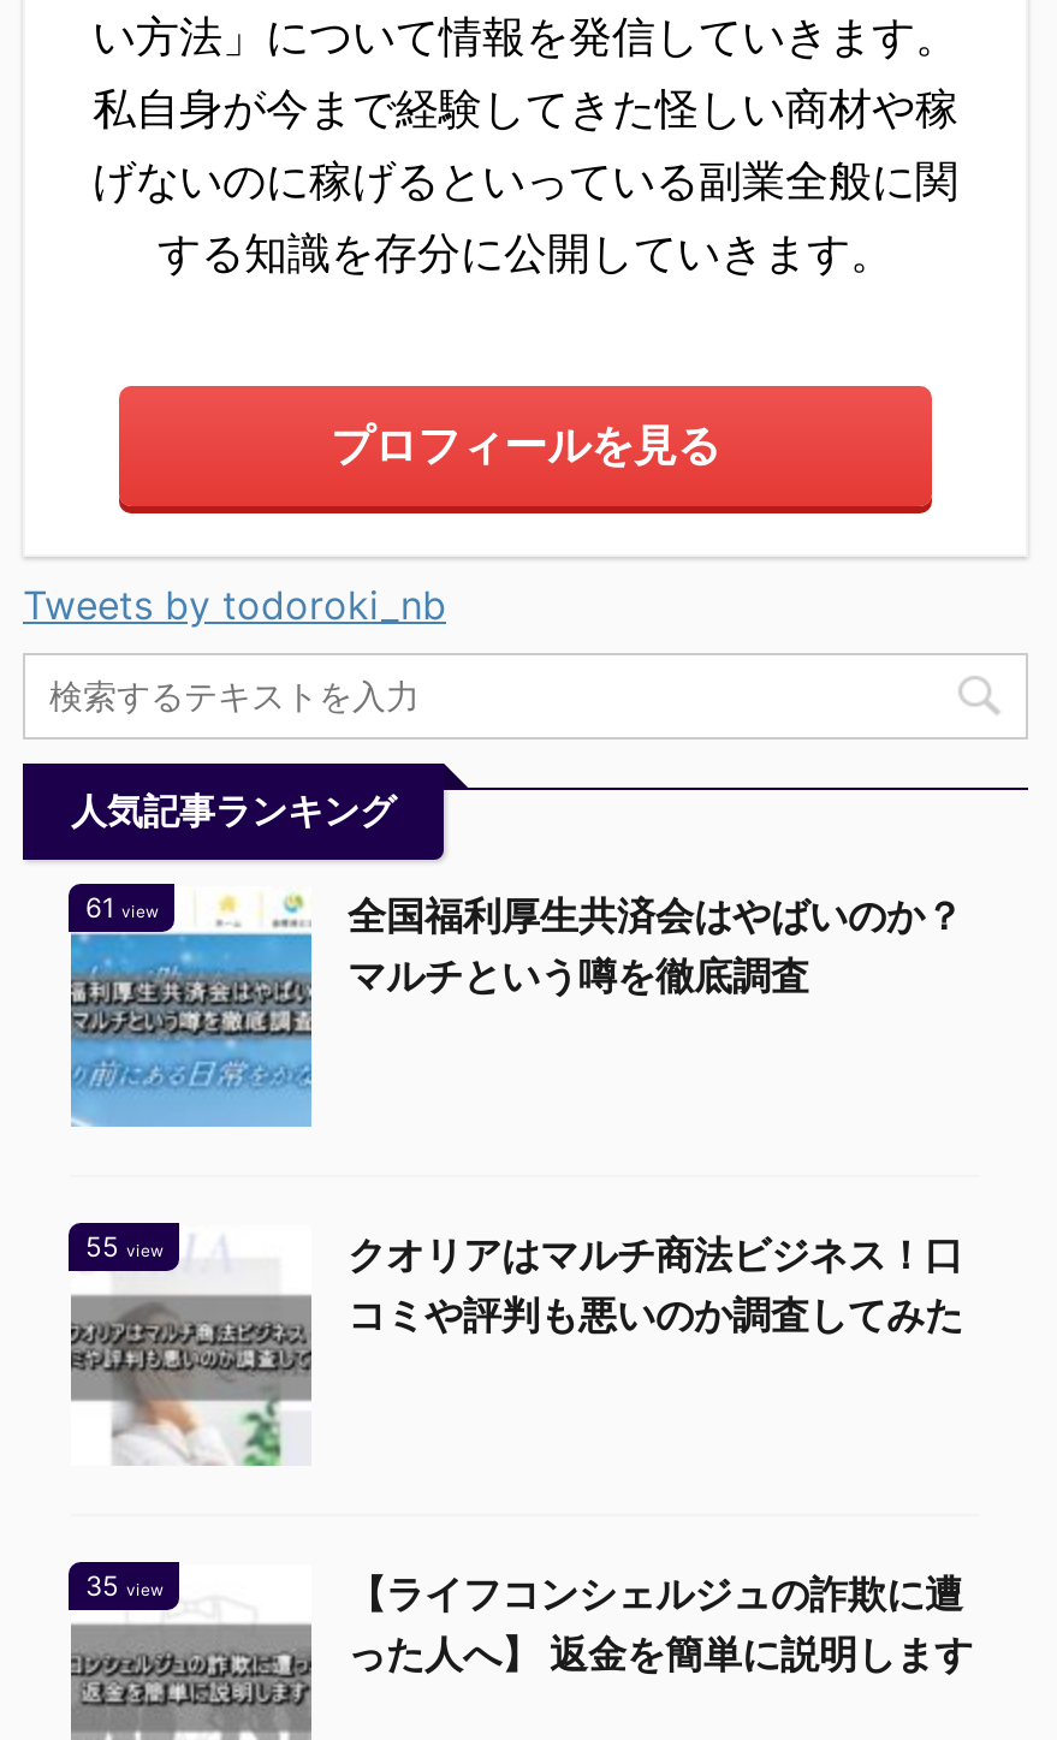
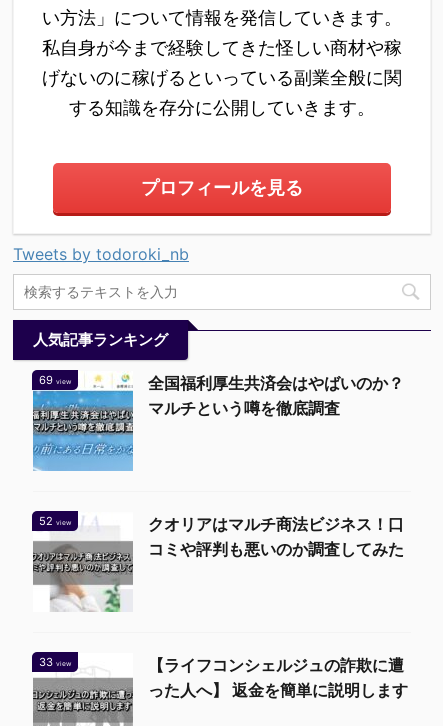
[85,892,158,925] 61 view -> [39,373,71,387] 69 view
[85,1231,162,1264] 55 view -> [39,514,71,528] 52 view
[85,1570,162,1603] 35 view -> [39,655,71,669] 33 view

